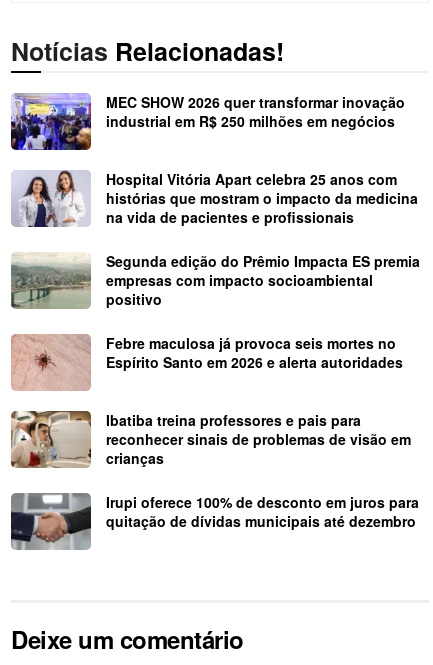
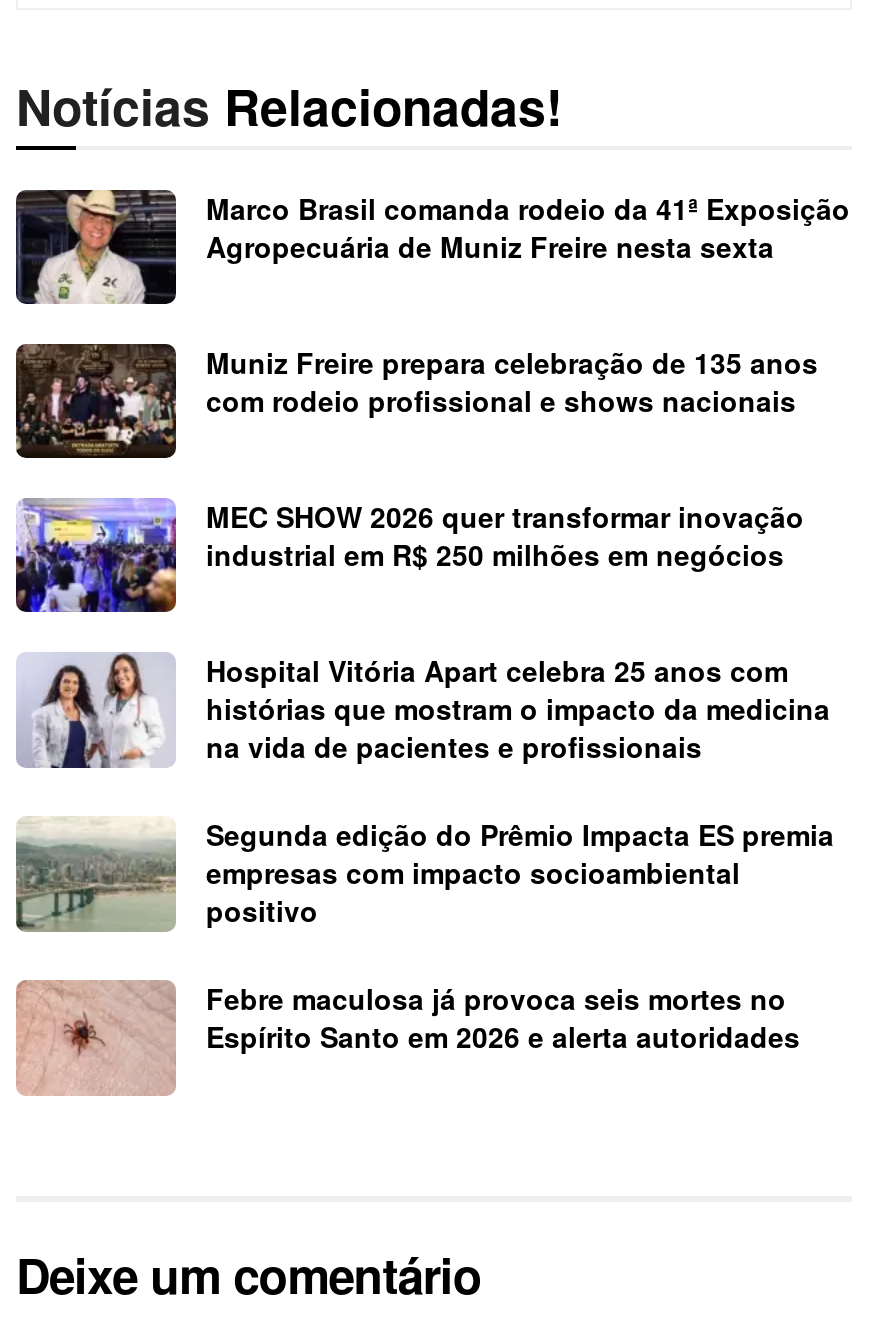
none -> [14,188,850,420] [image] | Marco Brasil comanda rodeio da 41ª Exposição | Agropecuária de Muniz Freire nesta sexta | Muniz Freire prepara celebração de 135 anos | com rodeio profissional e shows nacionais
none -> [14,342,178,460] [image]
moved [9,92,420,372] -> [12,496,834,1057]: [image] | MEC SHOW 2026 quer transformar inovação | industrial em R$ 250 milhões em negócios | ... | Febre maculosa já provoca seis mortes no | Espírito Santo em 2026 e alerta autoridades
[11,410,419,531] [image] | Ibatiba treina professores e pais para | reconhecer sinais de problemas de visão em | crianças | Irupi oferece 100% de desconto em juros para | quitação de dívidas municipais até dezembro -> none
[10,492,92,550] [image] -> none

